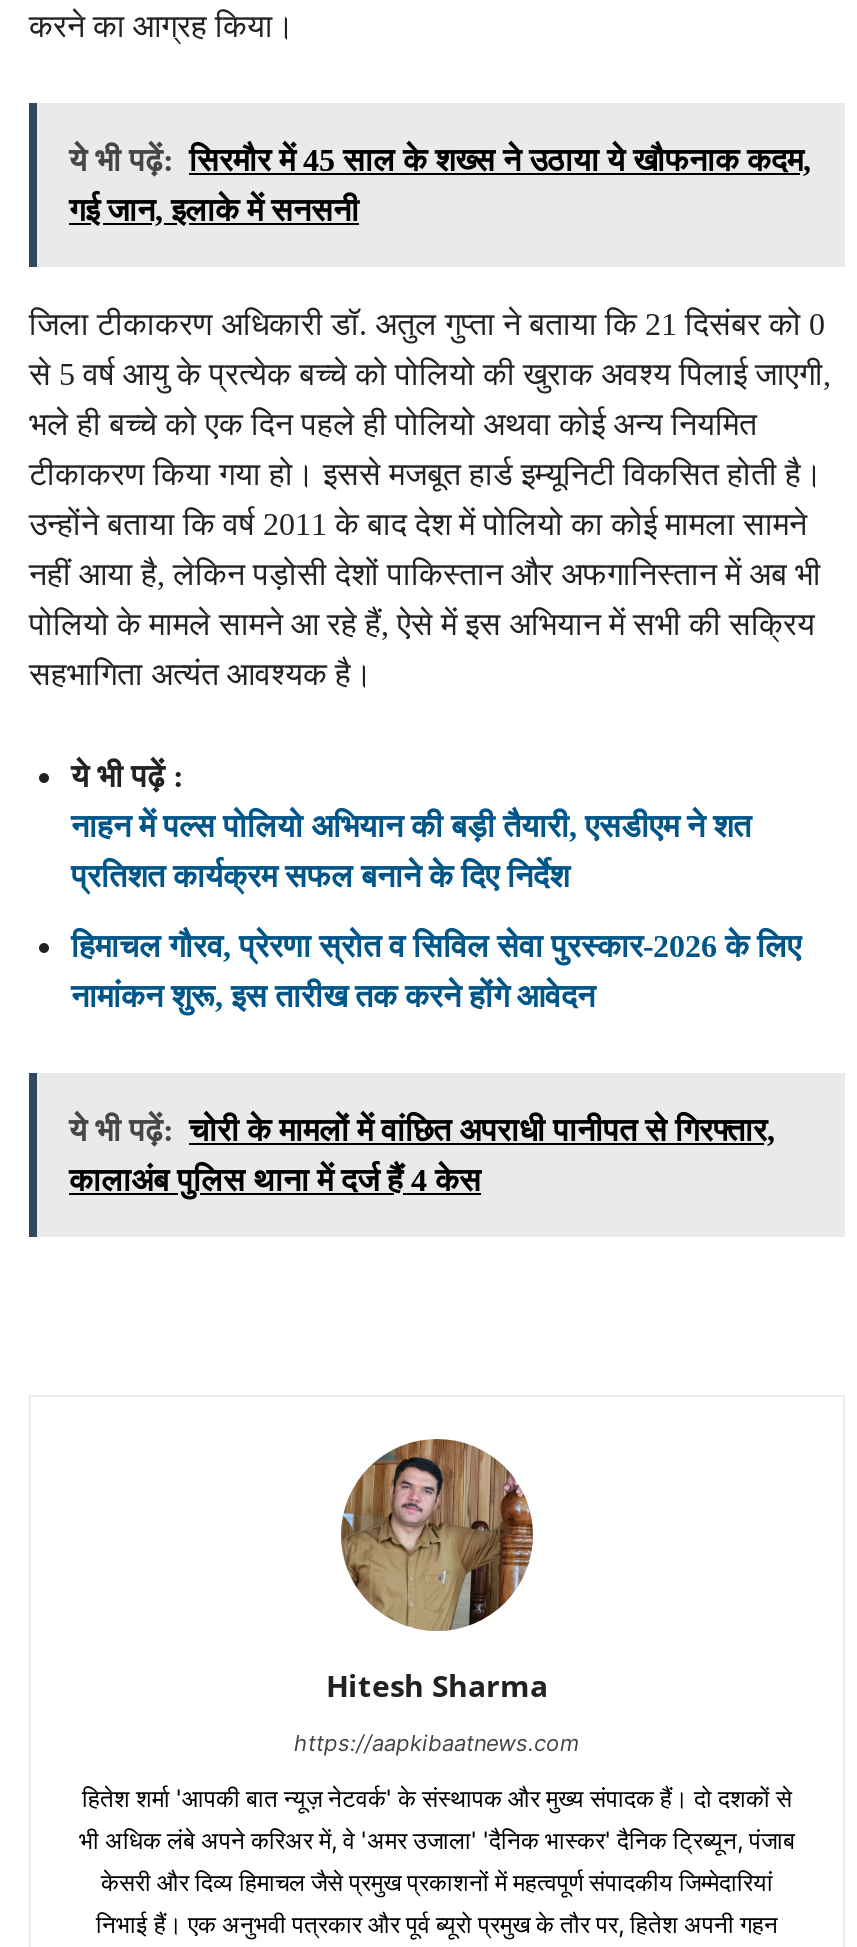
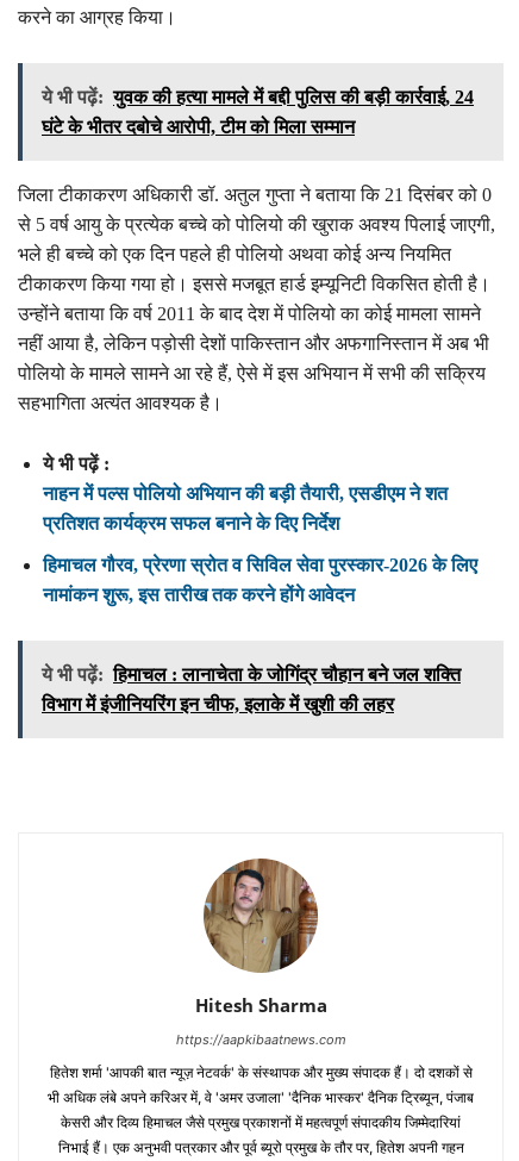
[69,143,811,177] ये भी पढ़ें: सिरमौर में 45 साल के शख्स ने उठाया ये खौफनाक कदम, -> [42,87,474,107] ये भी पढ़ें: युवक की हत्या मामले में बद्दी पुलिस की बड़ी कार्रवाई, 24
[69,193,359,227] गई जान, इलाके में सनसनी -> [42,117,355,137] घंटे के भीतर दबोचे आरोपी, टीम को मिला सम्मान
[69,1113,775,1147] ये भी पढ़ें: चोरी के मामलों में वांछित अपराधी पानीपत से गिरफ्तार, -> [42,665,461,685] ये भी पढ़ें: हिमाचल : लानाचेता के जोगिंद्र चौहान बने जल शक्ति
[69,1163,481,1197] कालाअंब पुलिस थाना में दर्ज हैं 4 केस -> [42,694,394,715] विभाग में इंजीनियरिंग इन चीफ, इलाके में खुशी की लहर

